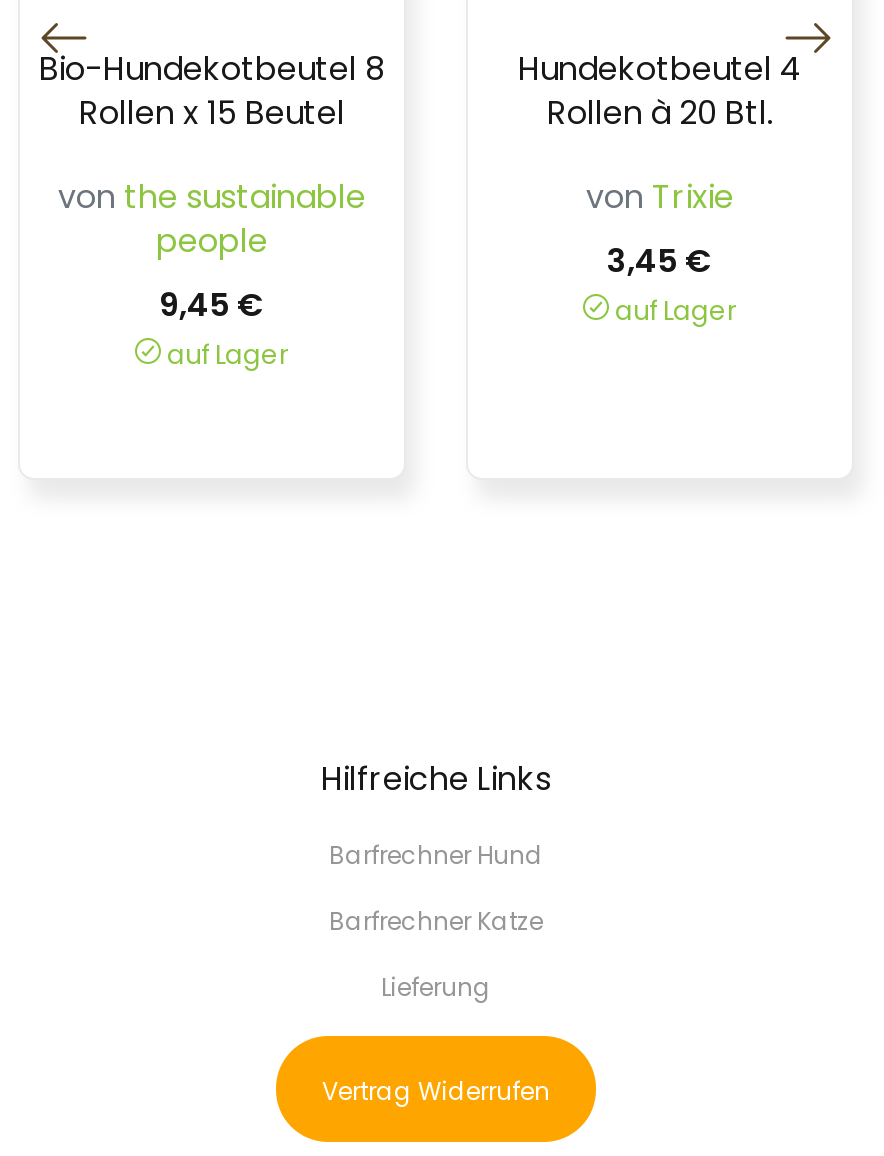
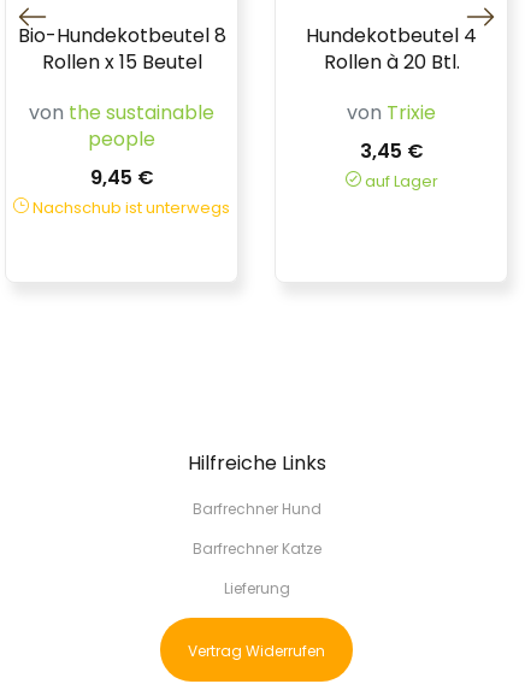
[161,335,289,373] auf Lager -> [29,196,230,219] Nachschub ist unterwegs

